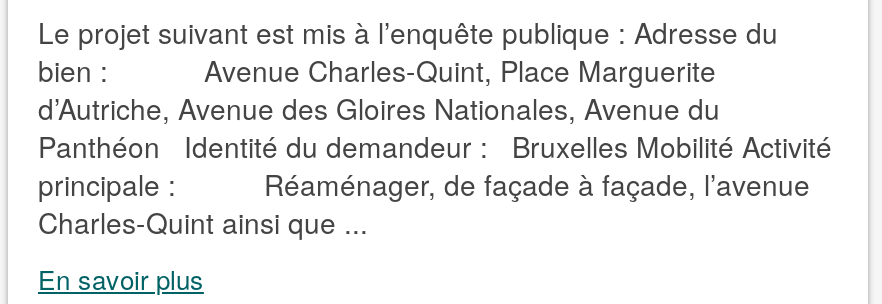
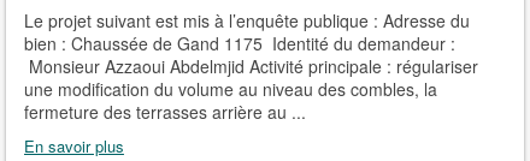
[38,49,832,241] bien : Avenue Charles-Quint, Place Marguerite | d’Autriche, Avenue des Gloires Nationales, Avenue du | Panthéon Identité du demandeur : Bruxelles Mobilité Activité | principale : Réaménager, de façade à façade, l’avenue | Charles-Quint ainsi que ... -> [24,31,478,123] bien : Chaussée de Gand 1175 Identité du demandeur : | Monsieur Azzaoui Abdelmjid Activité principale : régulariser | une modification du volume au niveau des combles, la | fermeture des terrasses arrière au ...

